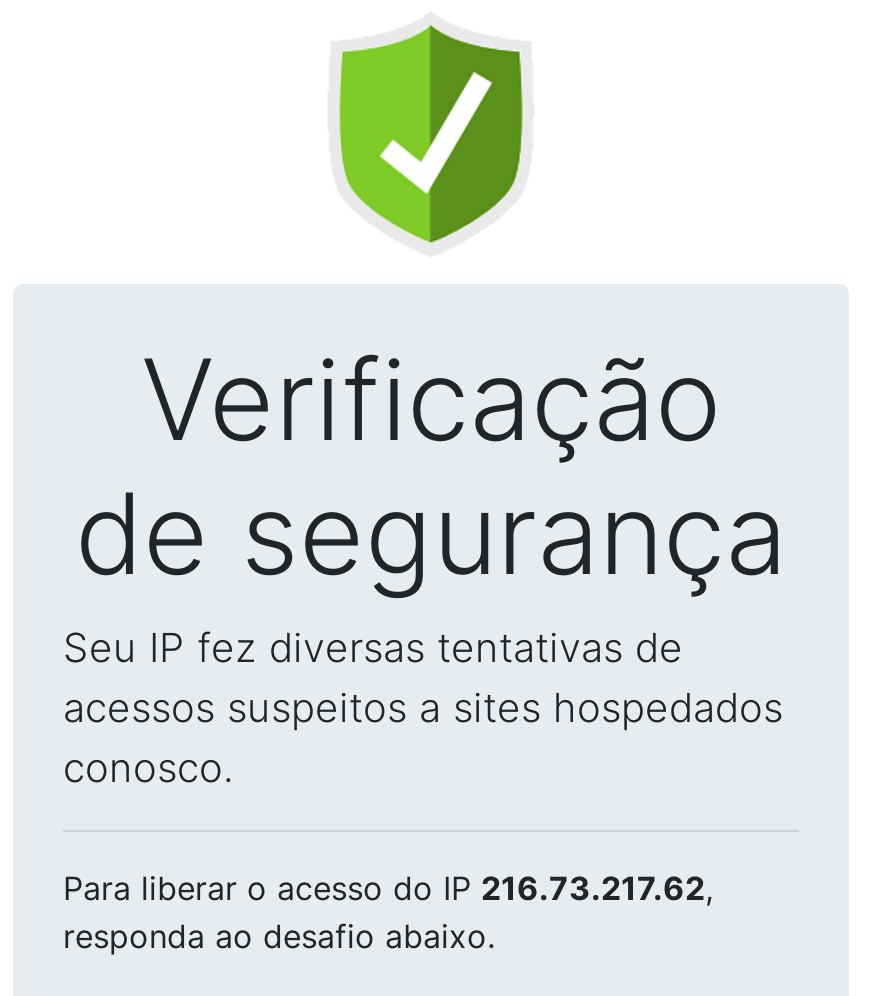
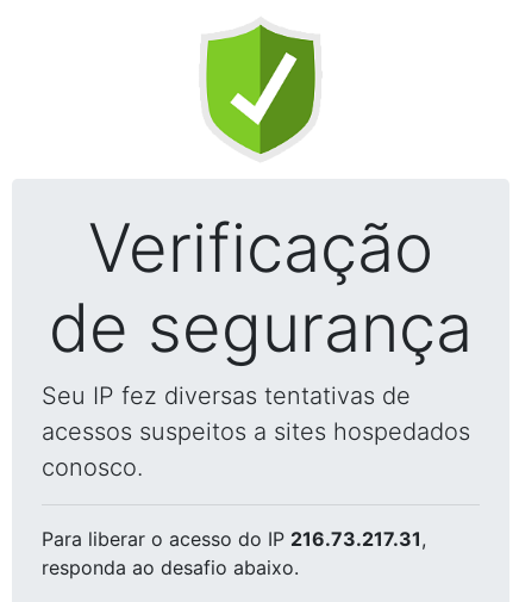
[63,868,713,908] Para liberar o acesso do IP 216.73.217.62, -> [42,527,426,551] Para liberar o acesso do IP 216.73.217.31,

